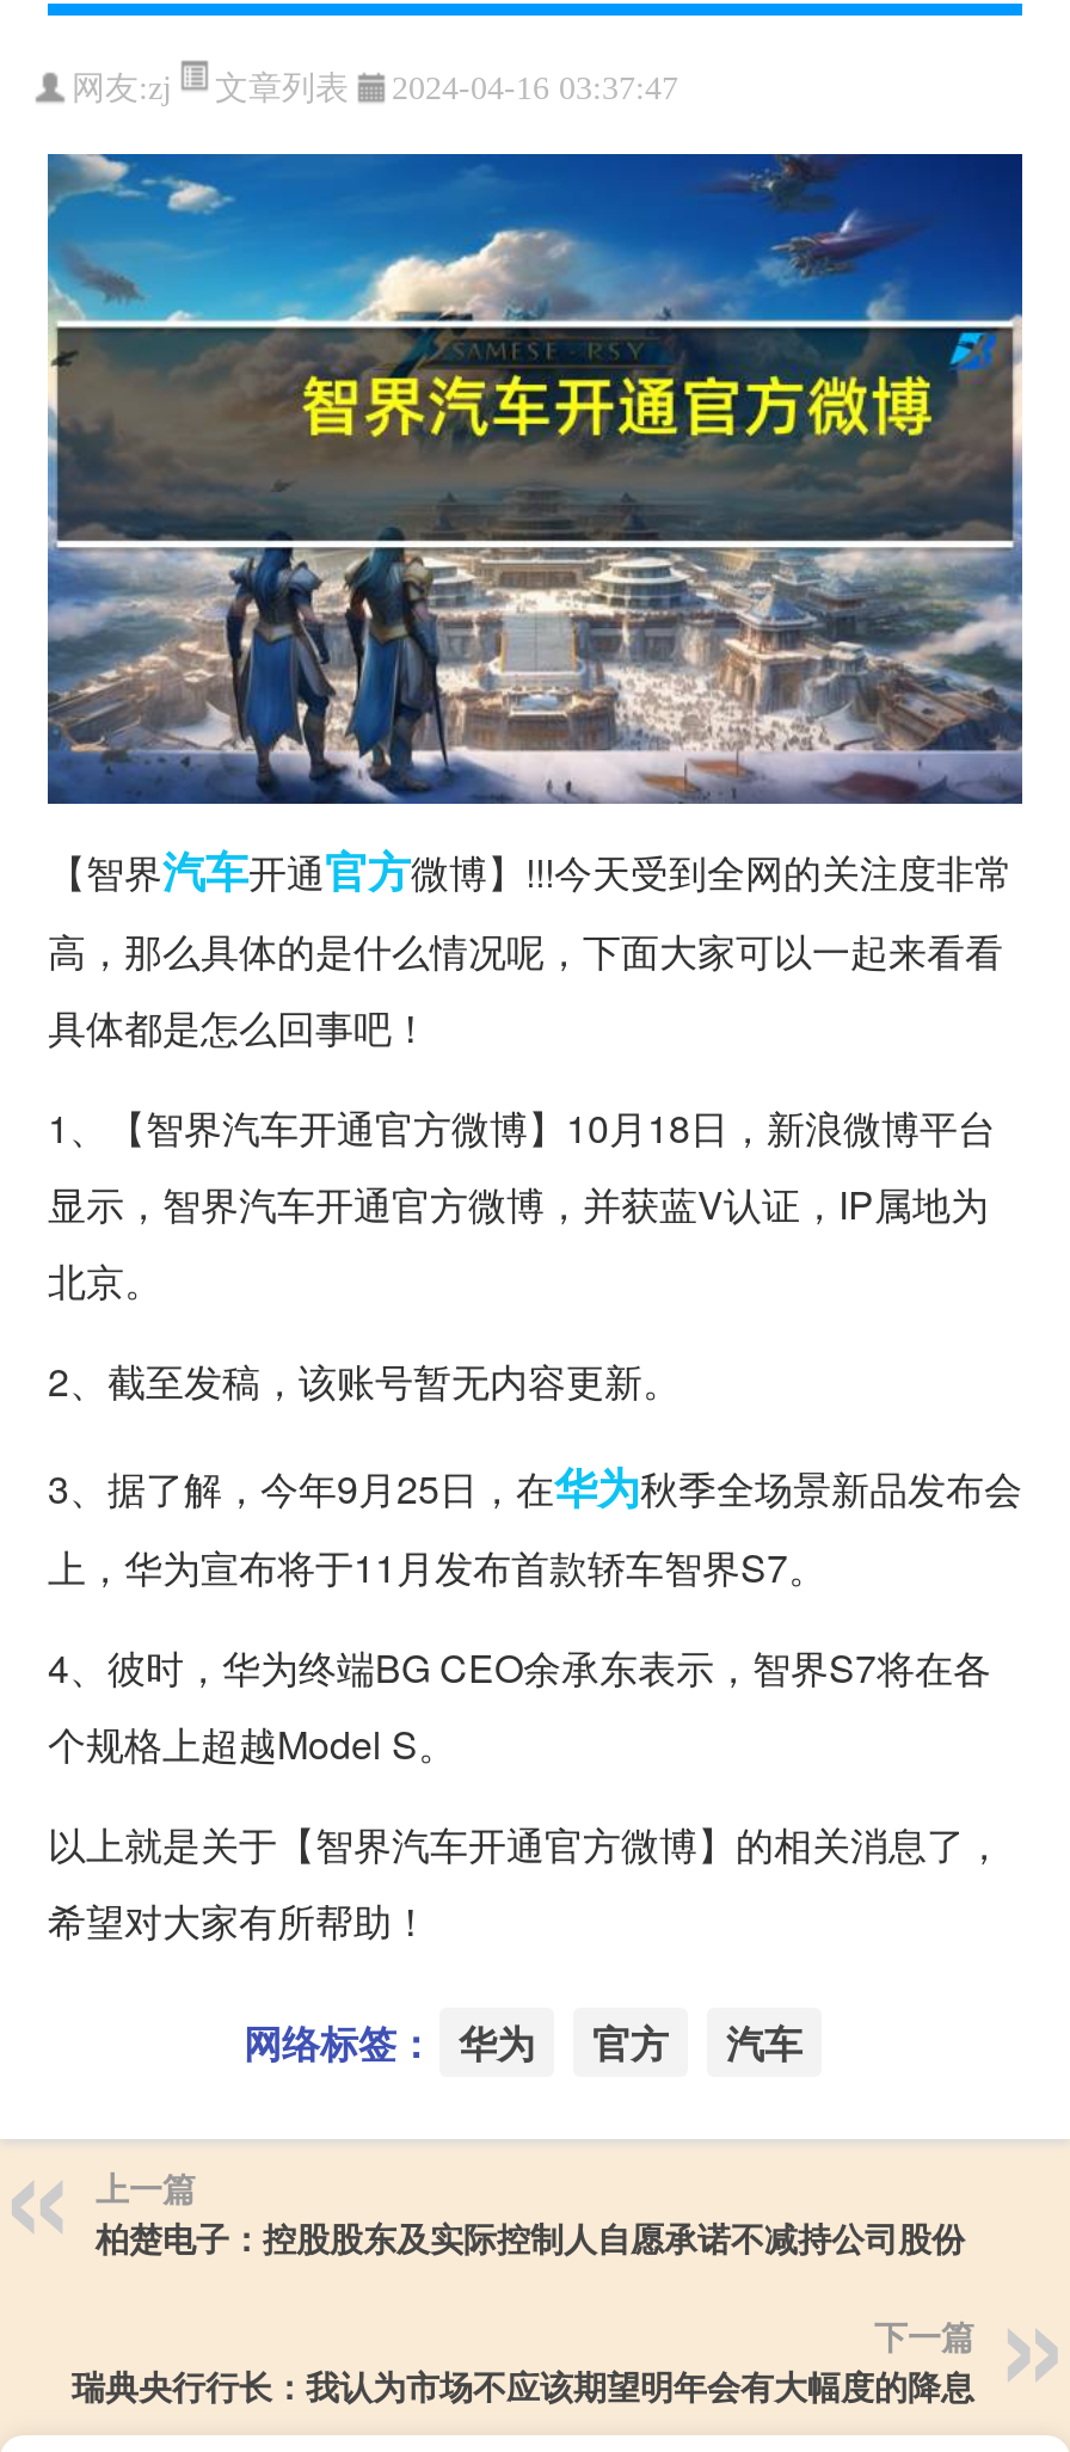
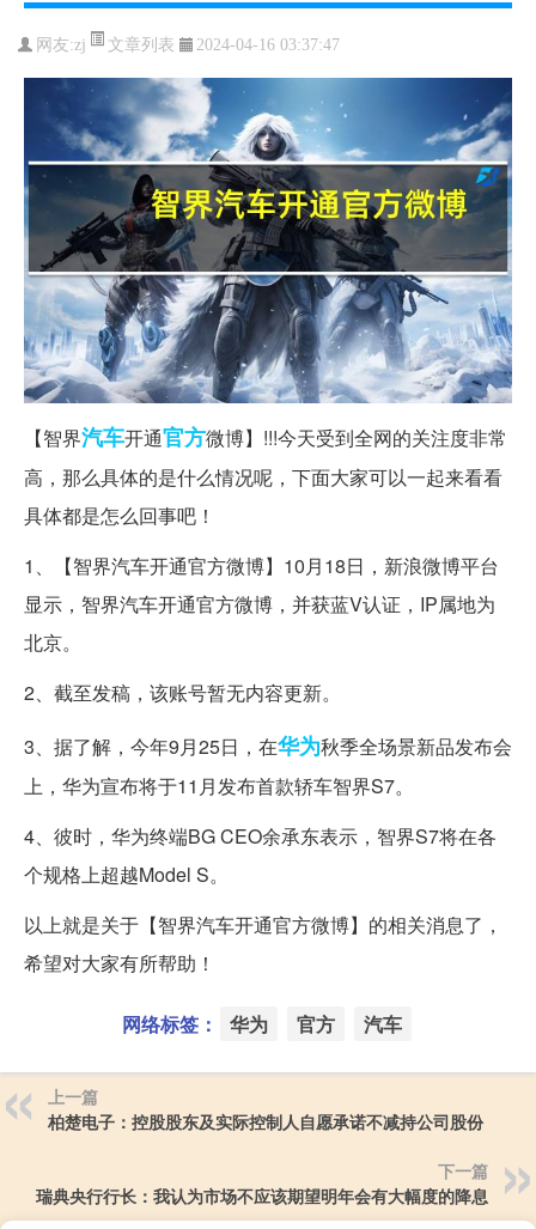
[45,152,1025,806] [image] -> [23,77,513,404] [image]

